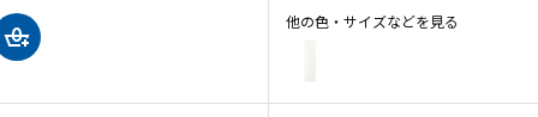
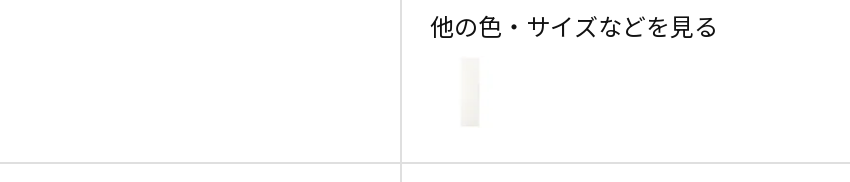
[4,12,42,62] [image] -> none

